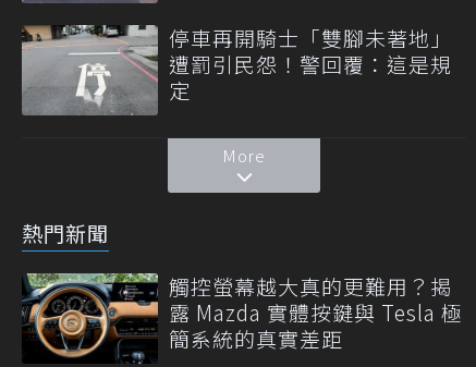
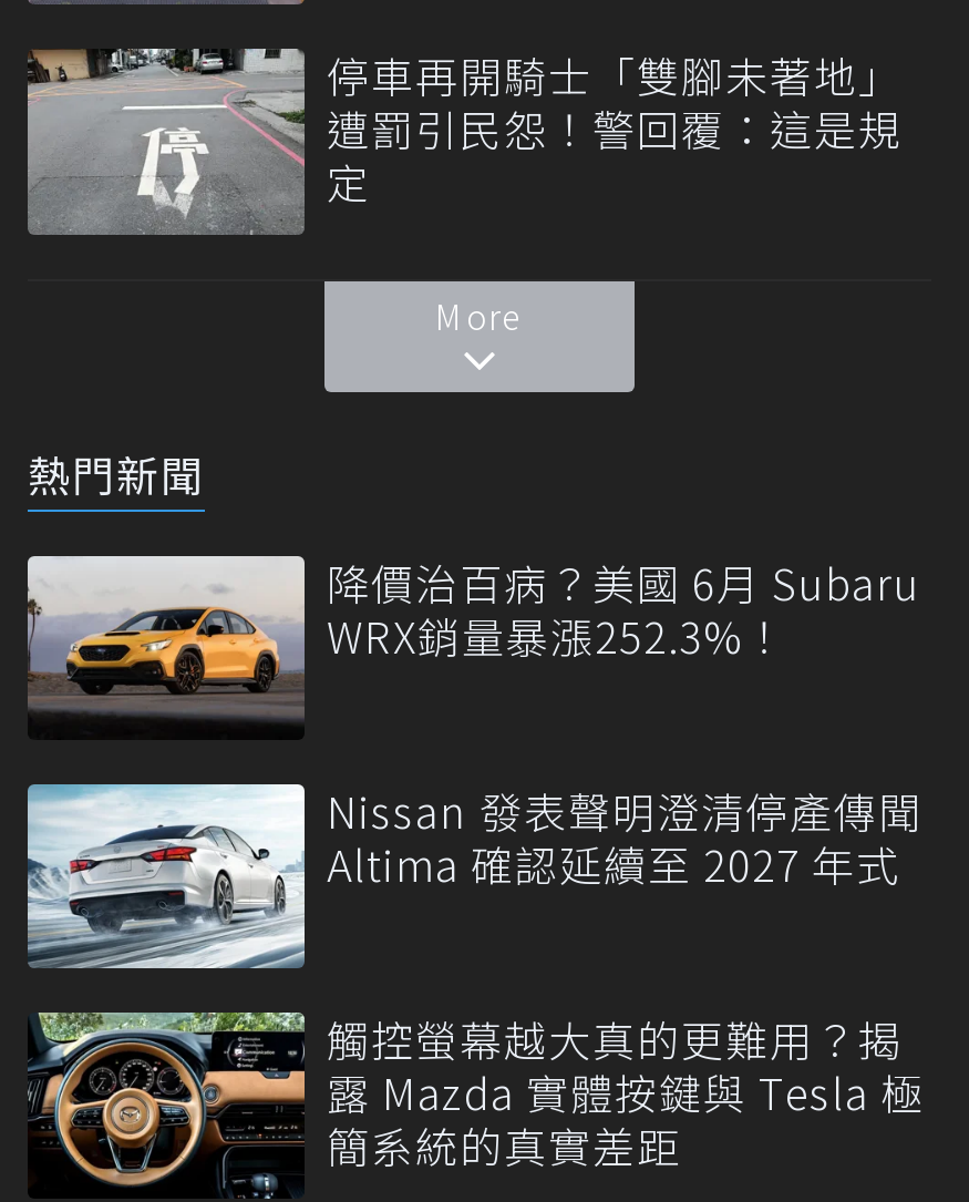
none -> [25,780,307,970] [image]
none -> [28,551,922,893] [image] | 降價治百病？美國 6月 Subaru | WRX銷量暴漲252.3%！ | Nissan 發表聲明澄清停產傳聞 | Altima 確認延續至 2027 年式

